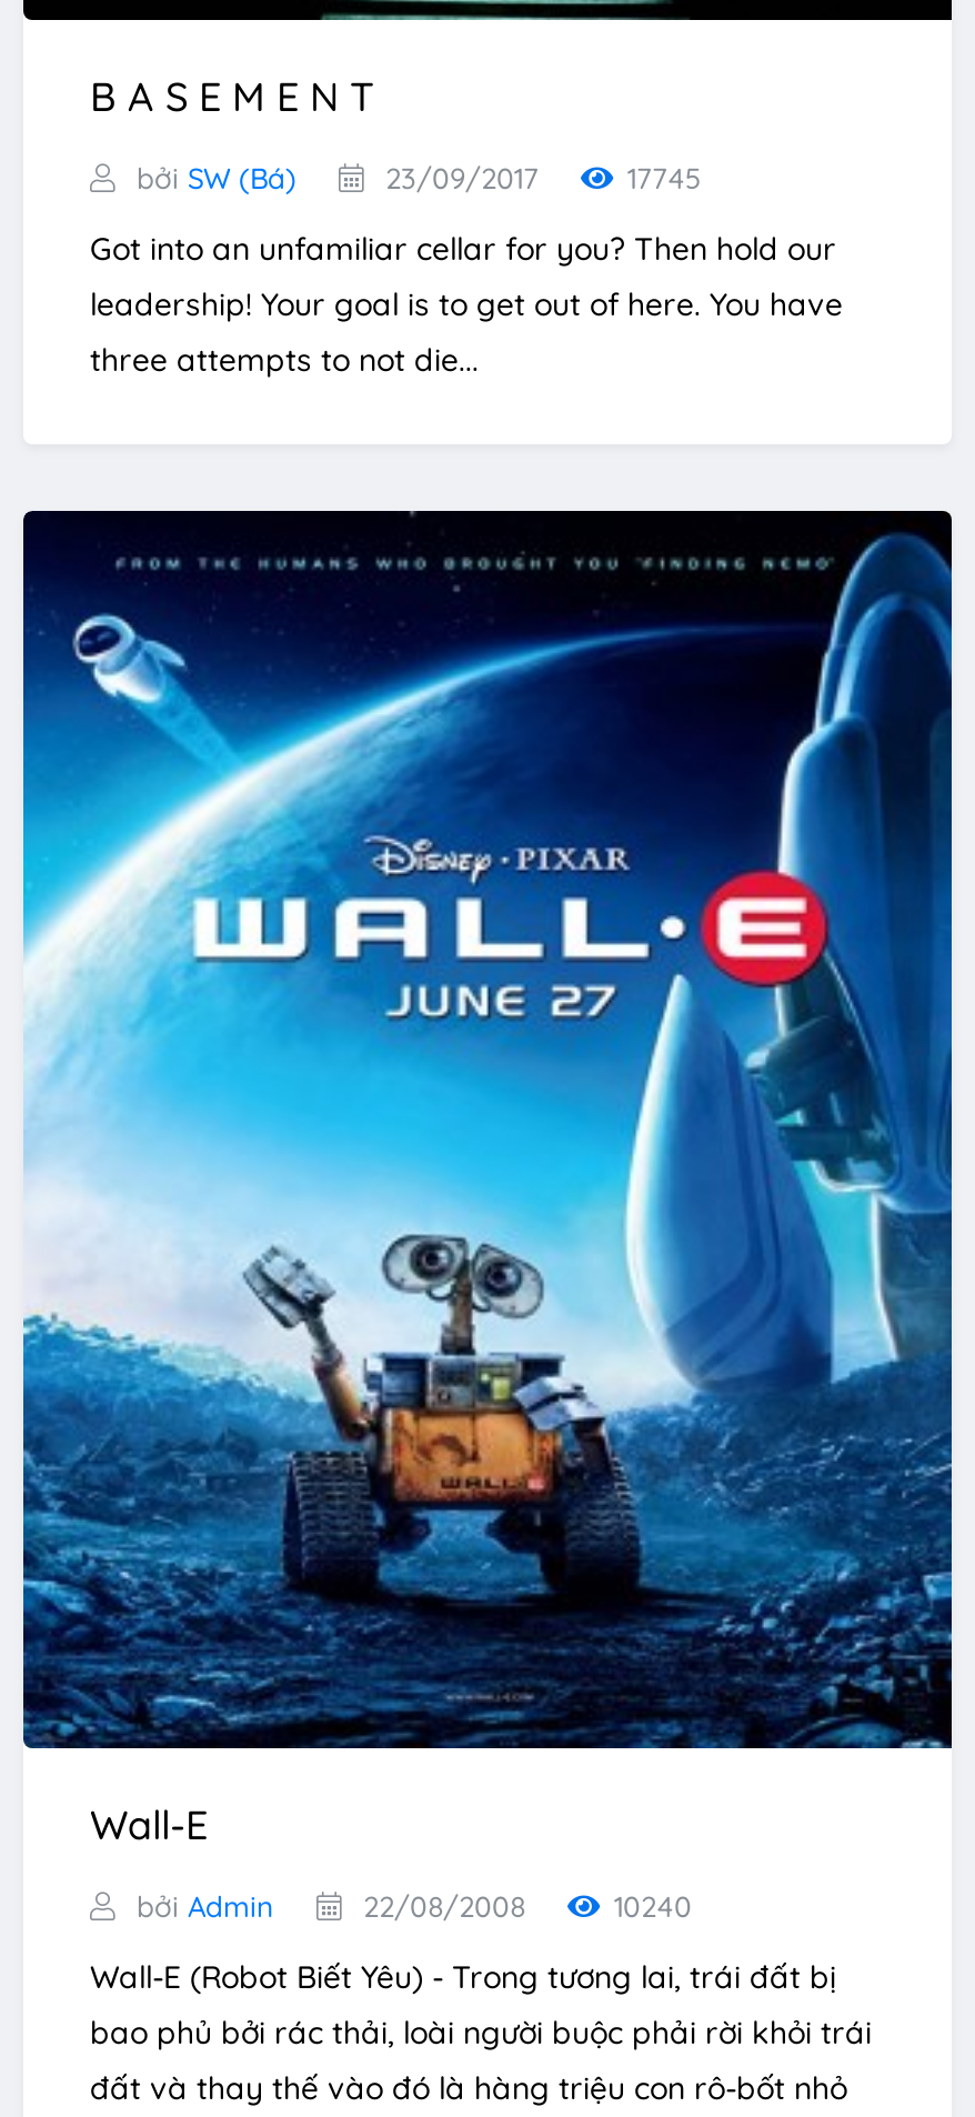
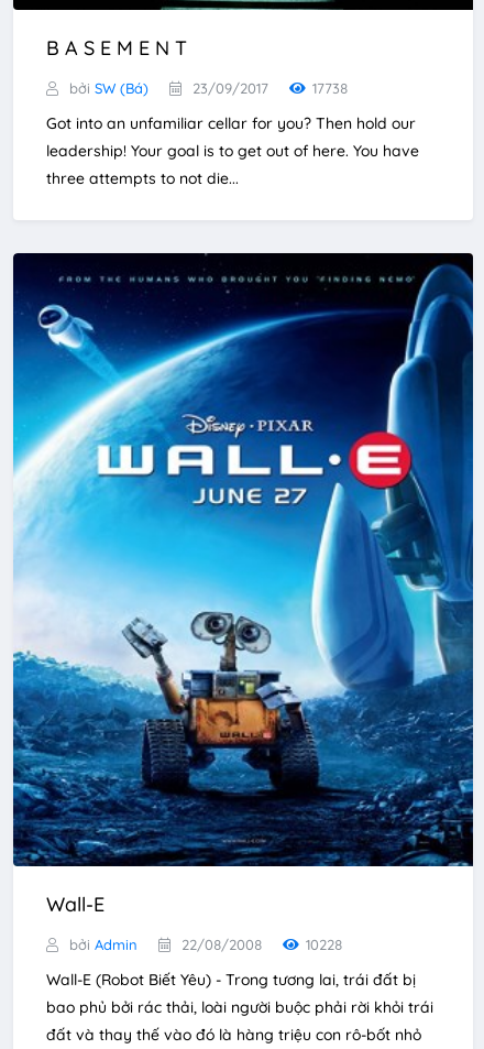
[627,159,701,194] 17745 -> [312,79,348,96] 17738
[614,1888,692,1923] 10240 -> [306,935,342,953] 10228

